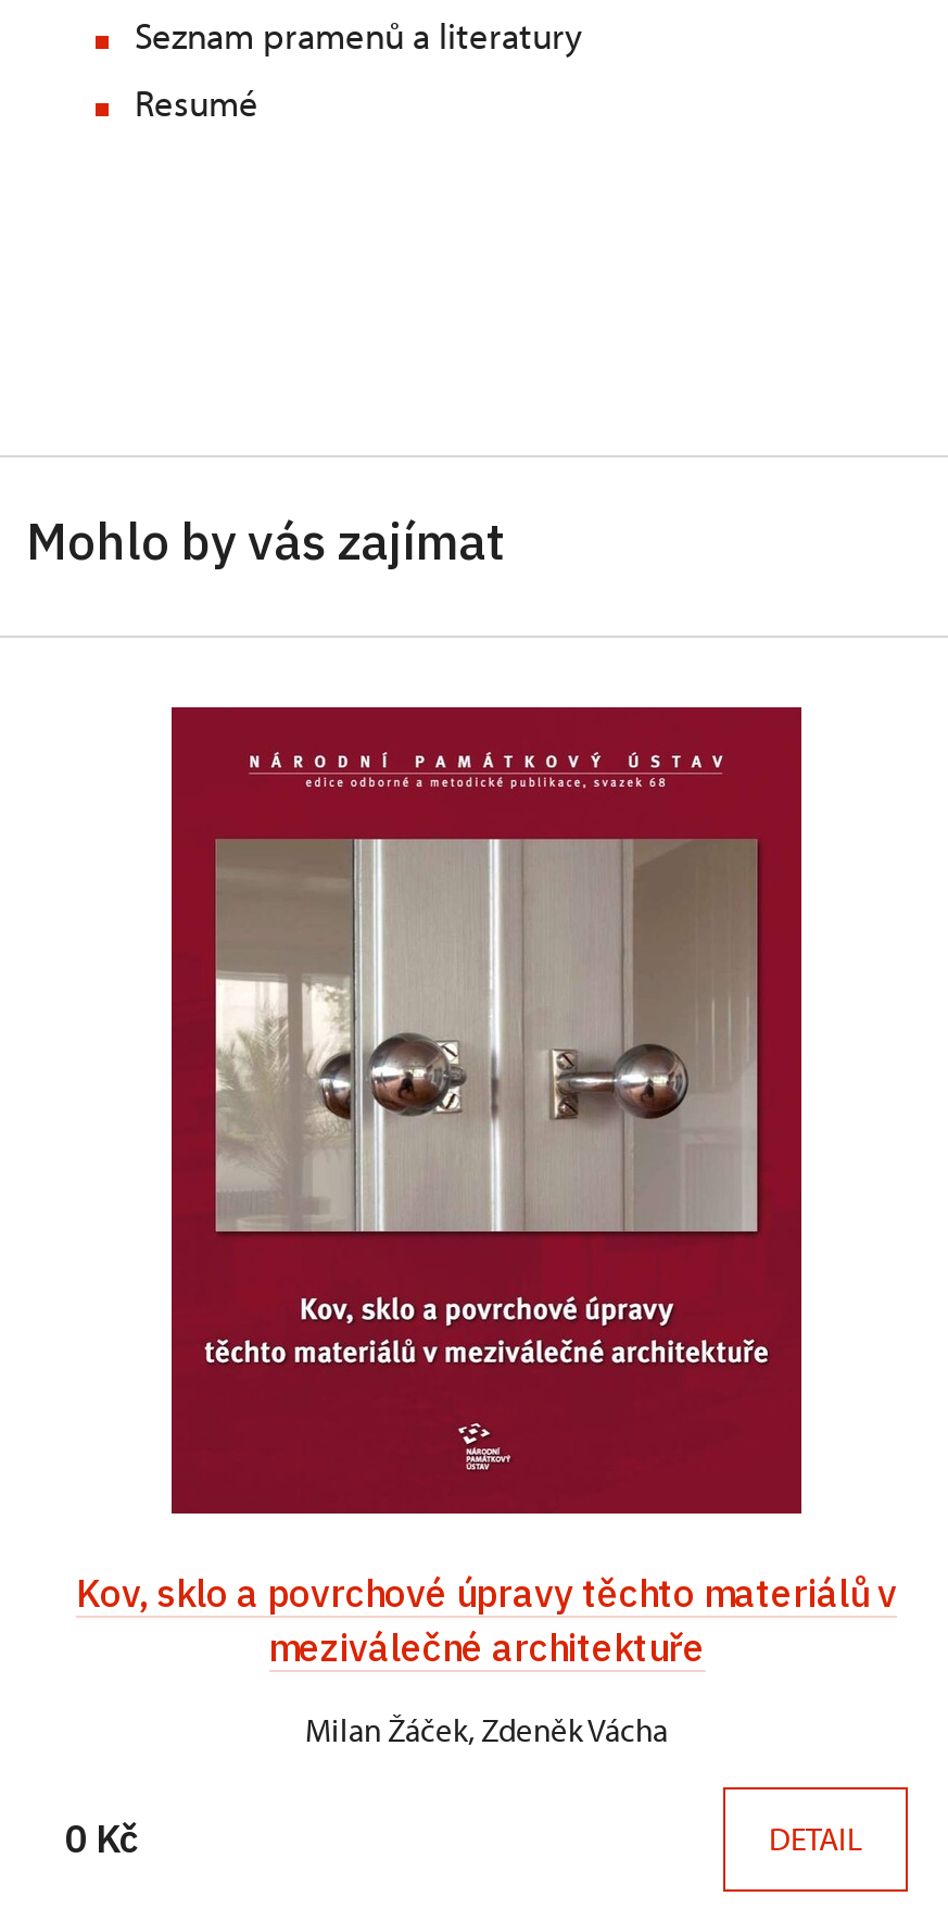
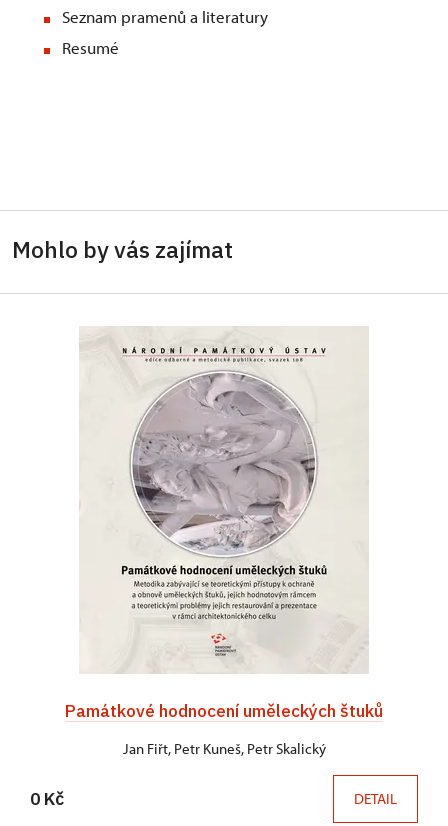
[76,705,897,1673] [image] | Kov, sklo a povrchové úpravy těchto materiálů v | meziválečné architektuře -> [65,326,383,722] [image] | Památkové hodnocení uměleckých štuků
[305,1710,668,1751] Milan Žáček, Zdeněk Vácha -> [122,739,325,758] Jan Fiřt, Petr Kuneš, Petr Skalický

